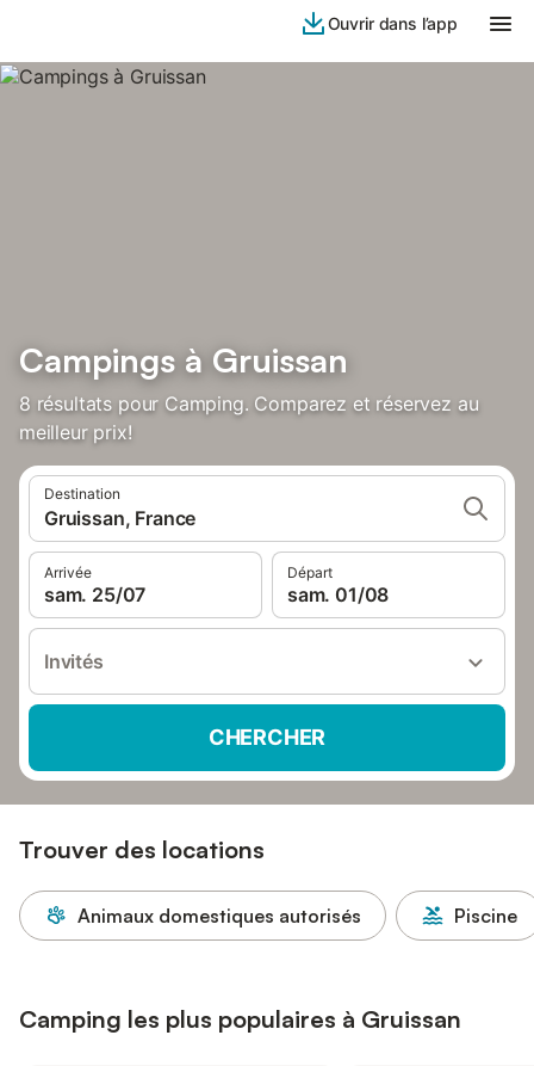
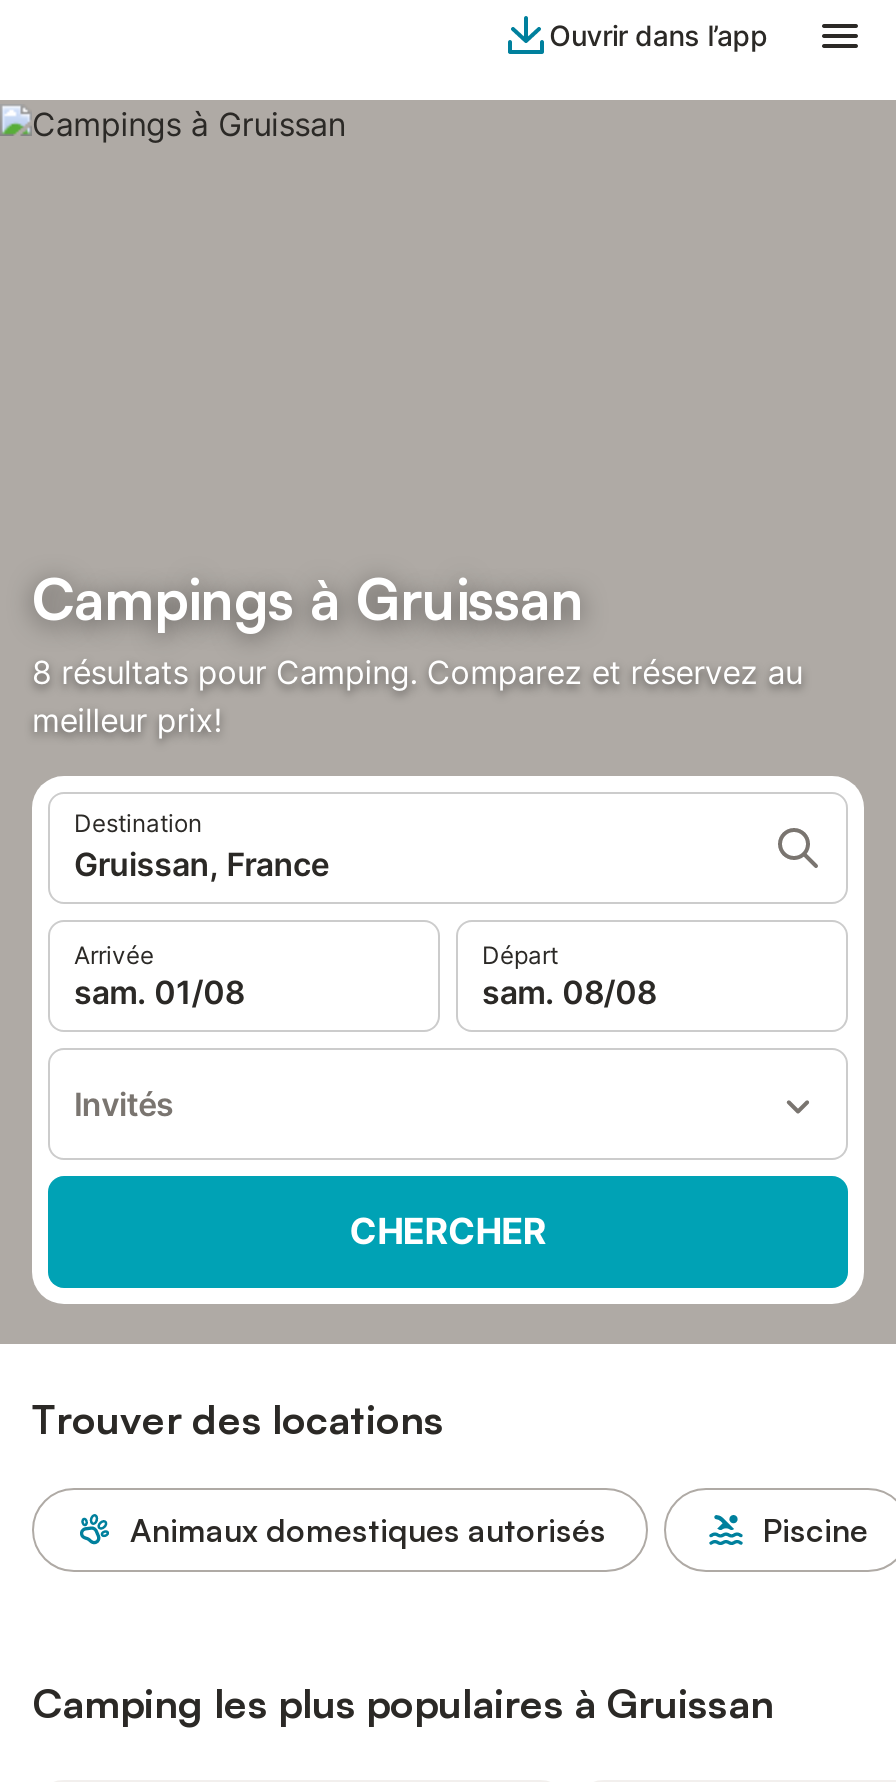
[44,583,146,606] sam. 25/07 -> [74,972,244,1012] sam. 01/08
[287,583,389,606] sam. 01/08 -> [482,972,656,1012] sam. 08/08

